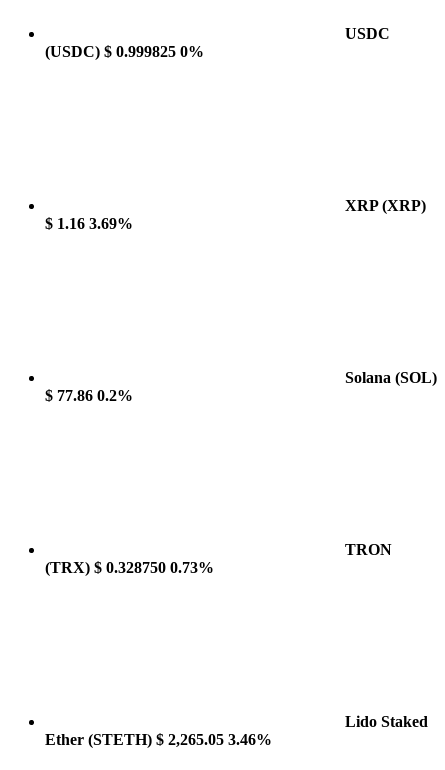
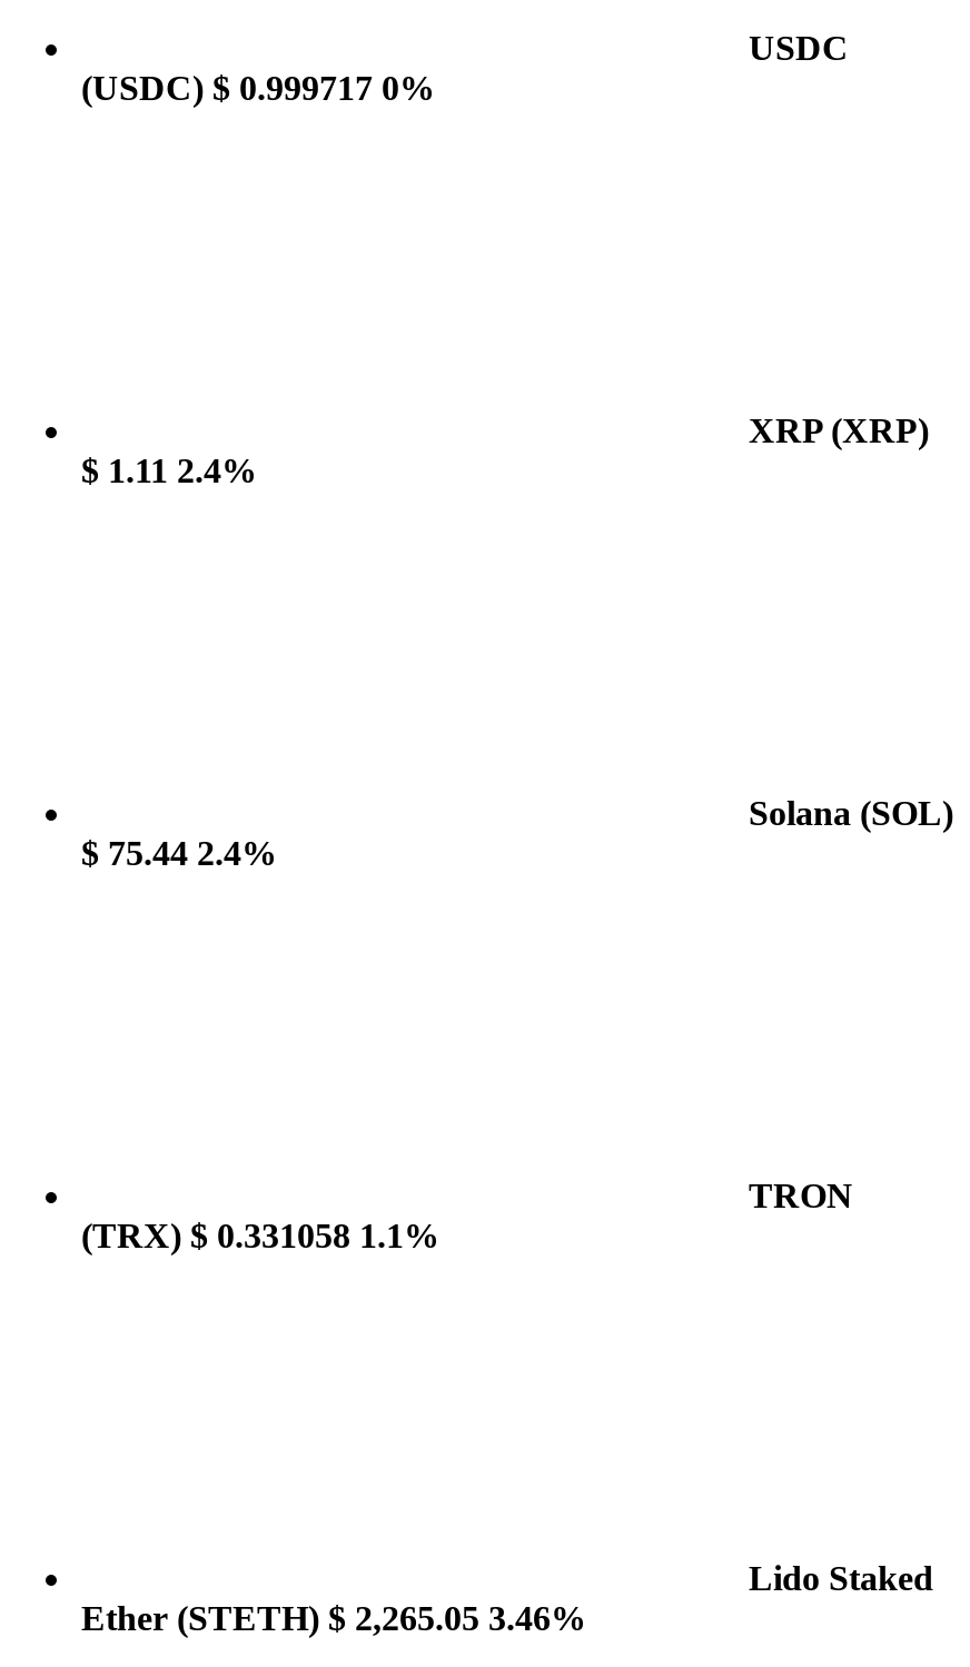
[45,43,204,60] (USDC) $ 0.999825 0% -> [81,69,435,107] (USDC) $ 0.999717 0%
[45,215,133,232] $ 1.16 3.69% -> [81,452,257,489] $ 1.11 2.4%
[45,387,133,404] $ 77.86 0.2% -> [81,834,277,872] $ 75.44 2.4%
[45,559,214,576] (TRX) $ 0.328750 0.73% -> [81,1217,439,1254] (TRX) $ 0.331058 1.1%

